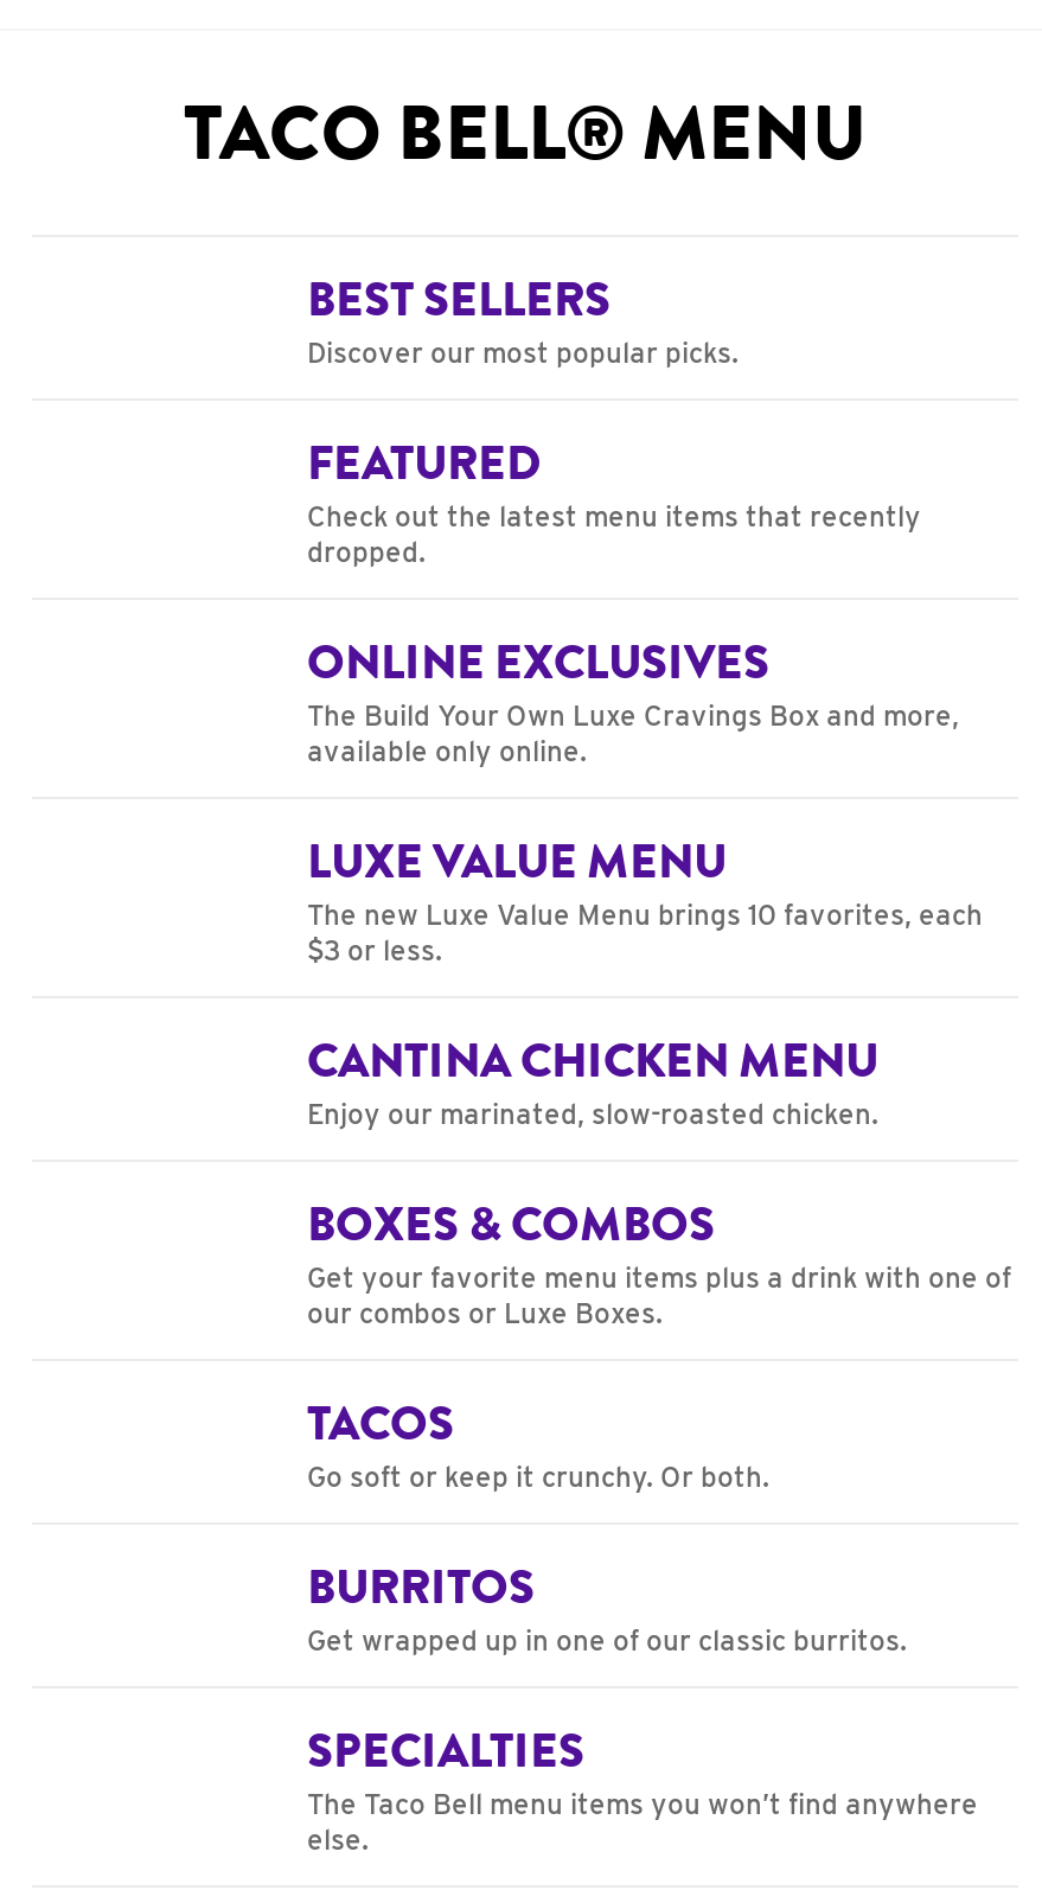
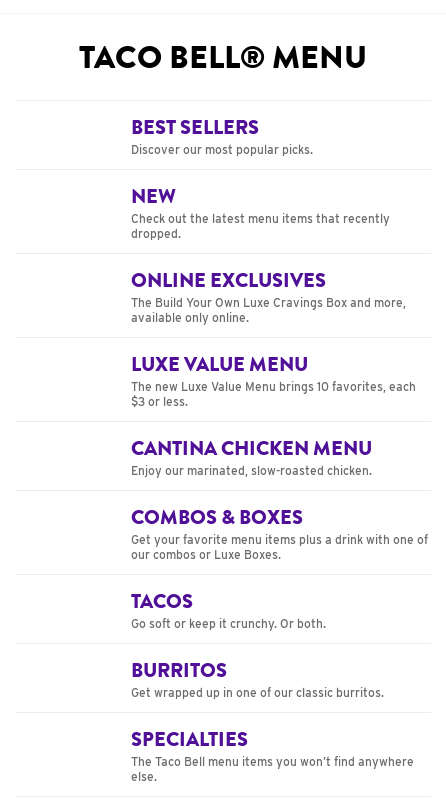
[307,429,542,498] FEATURED -> [131,182,176,211] NEW
[307,1190,715,1259] BOXES & COMBOS -> [131,503,303,532] COMBOS & BOXES

